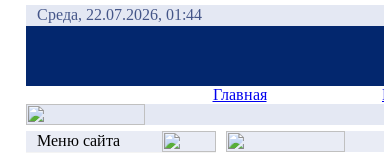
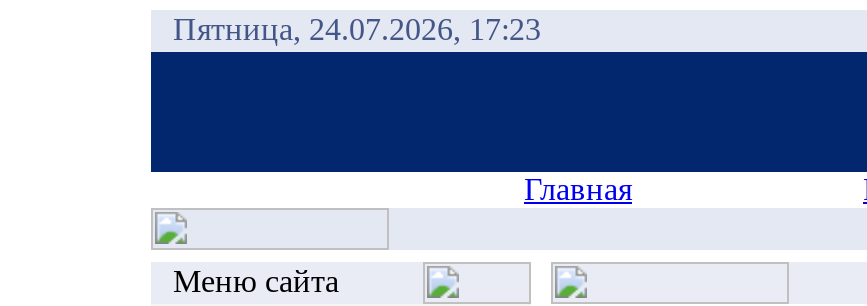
[37,6,202,23] Среда, 22.07.2026, 01:44 -> [173,12,541,46] Пятница, 24.07.2026, 17:23

